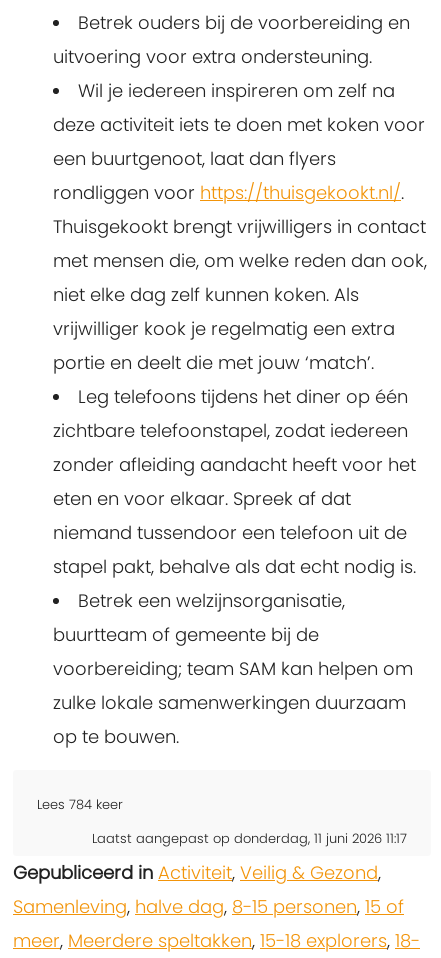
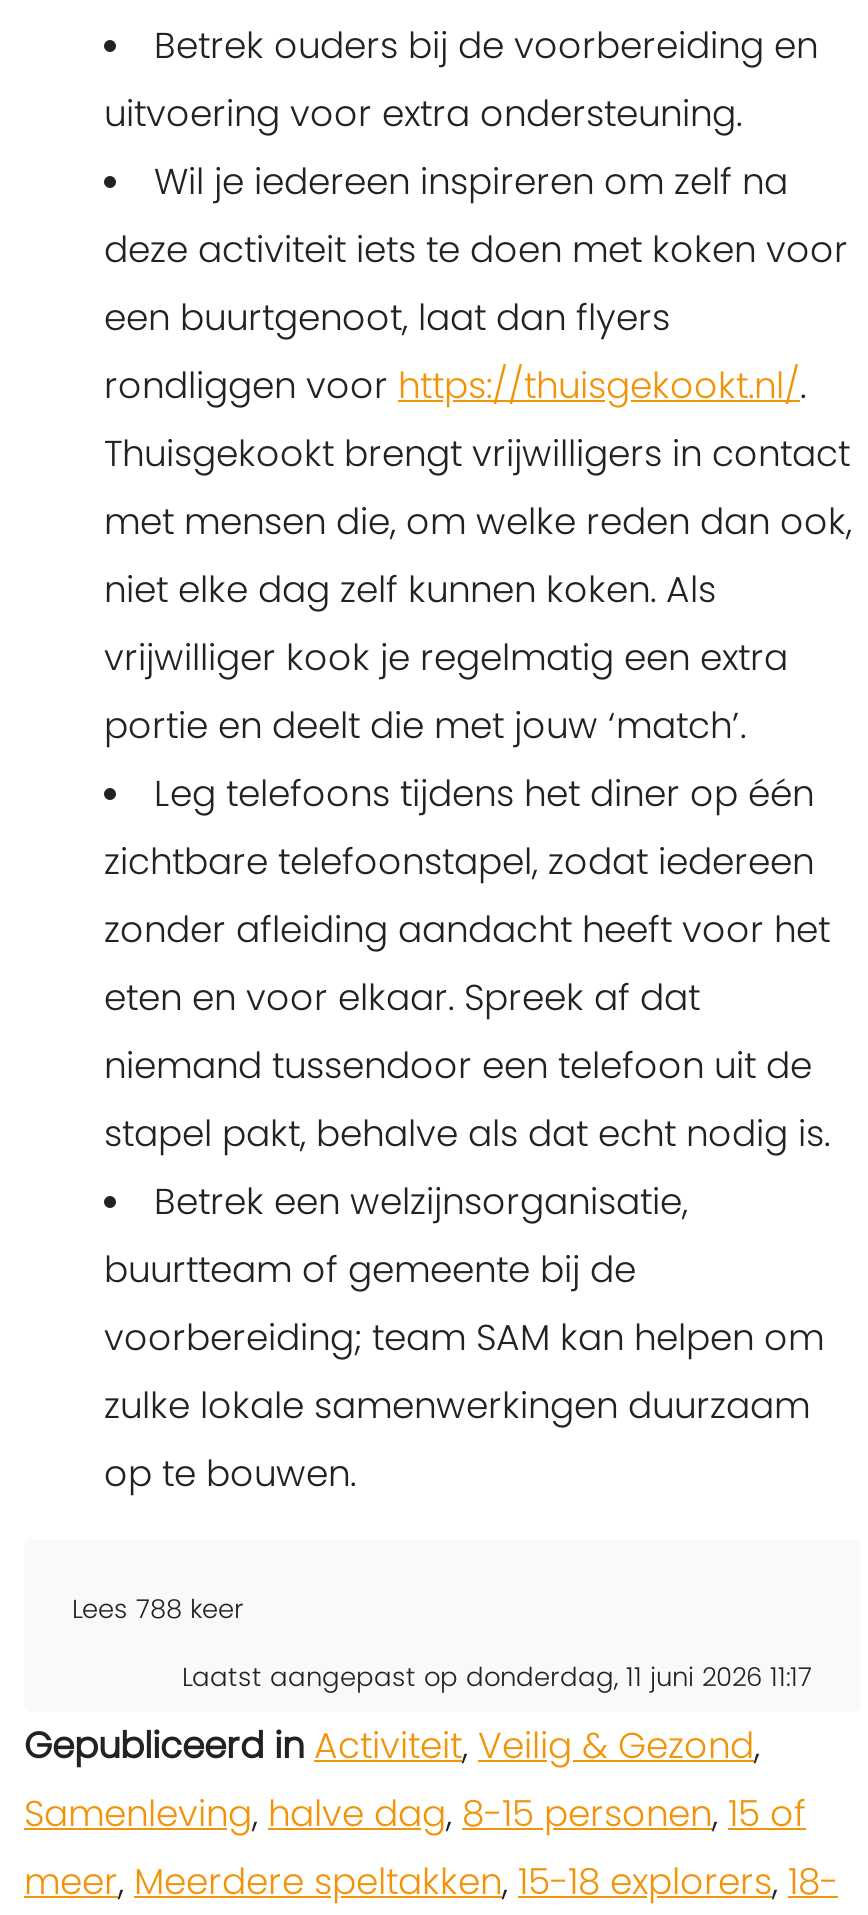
[37,795,123,814] Lees 784 keer -> [72,1590,244,1628] Lees 788 keer

